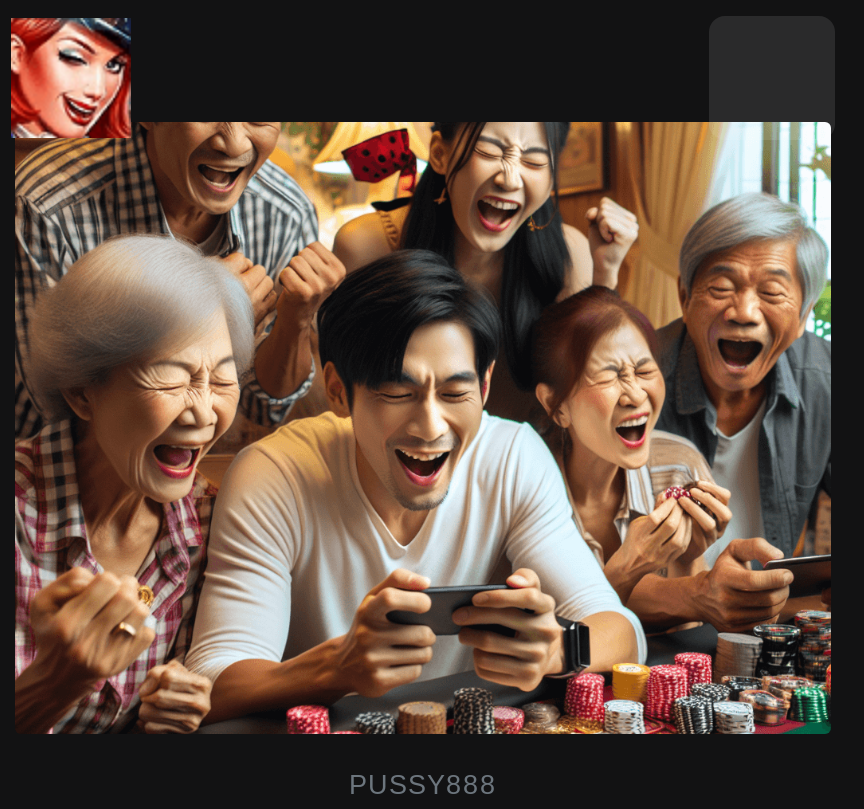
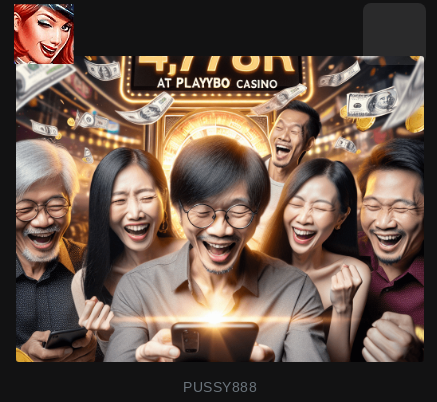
[13,120,833,736] [image] -> [15,55,425,363] [image]

